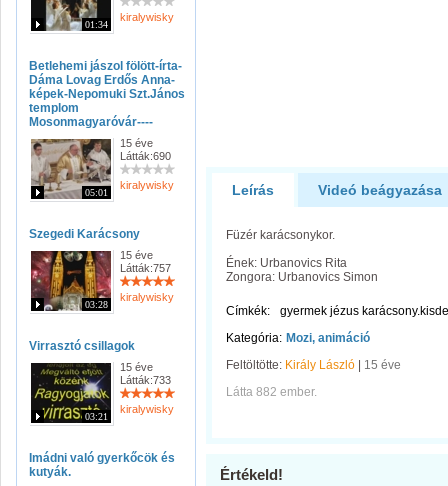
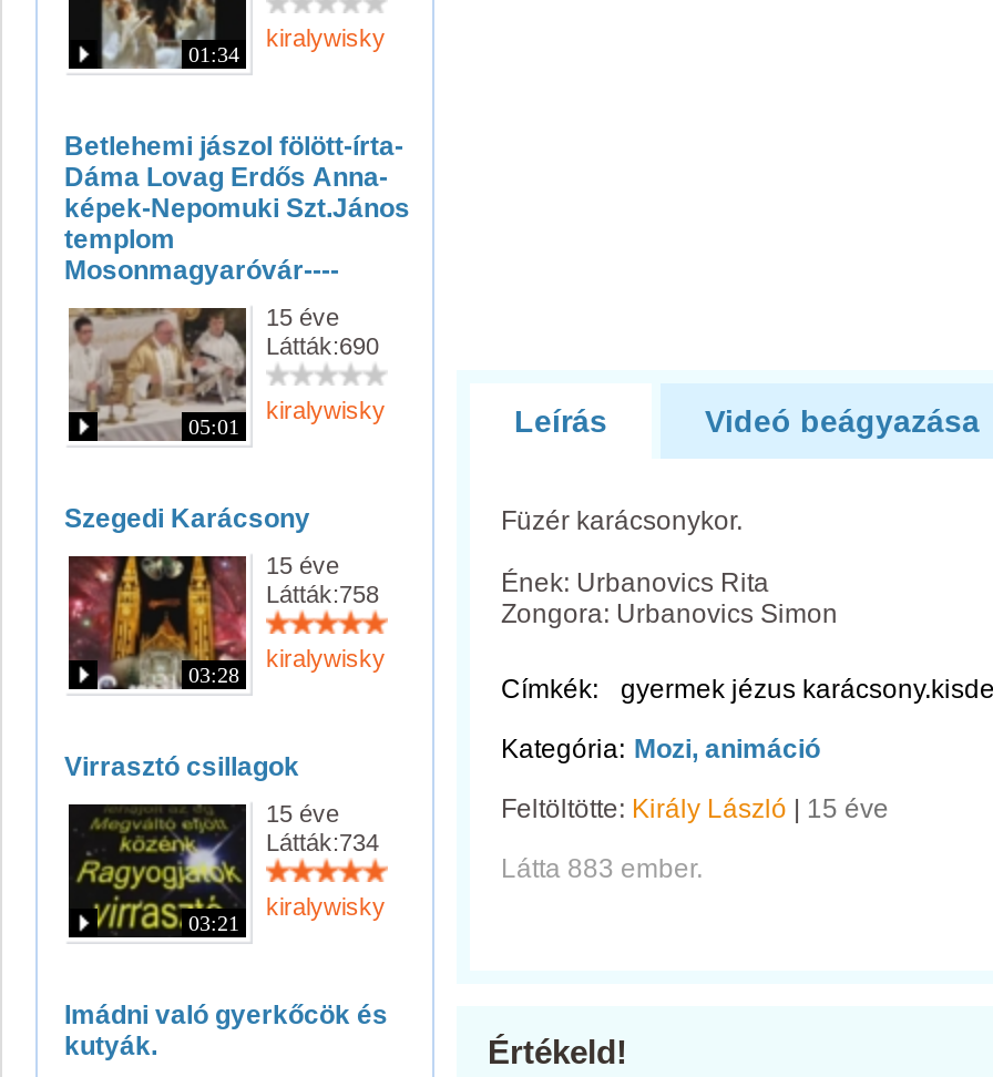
[120,262,171,274] Látták:757 -> [266,581,379,607] Látták:758
[120,374,171,386] Látták:733 -> [266,829,379,855] Látták:734
[226,385,317,399] Látta 882 ember. -> [501,853,703,884] Látta 883 ember.

